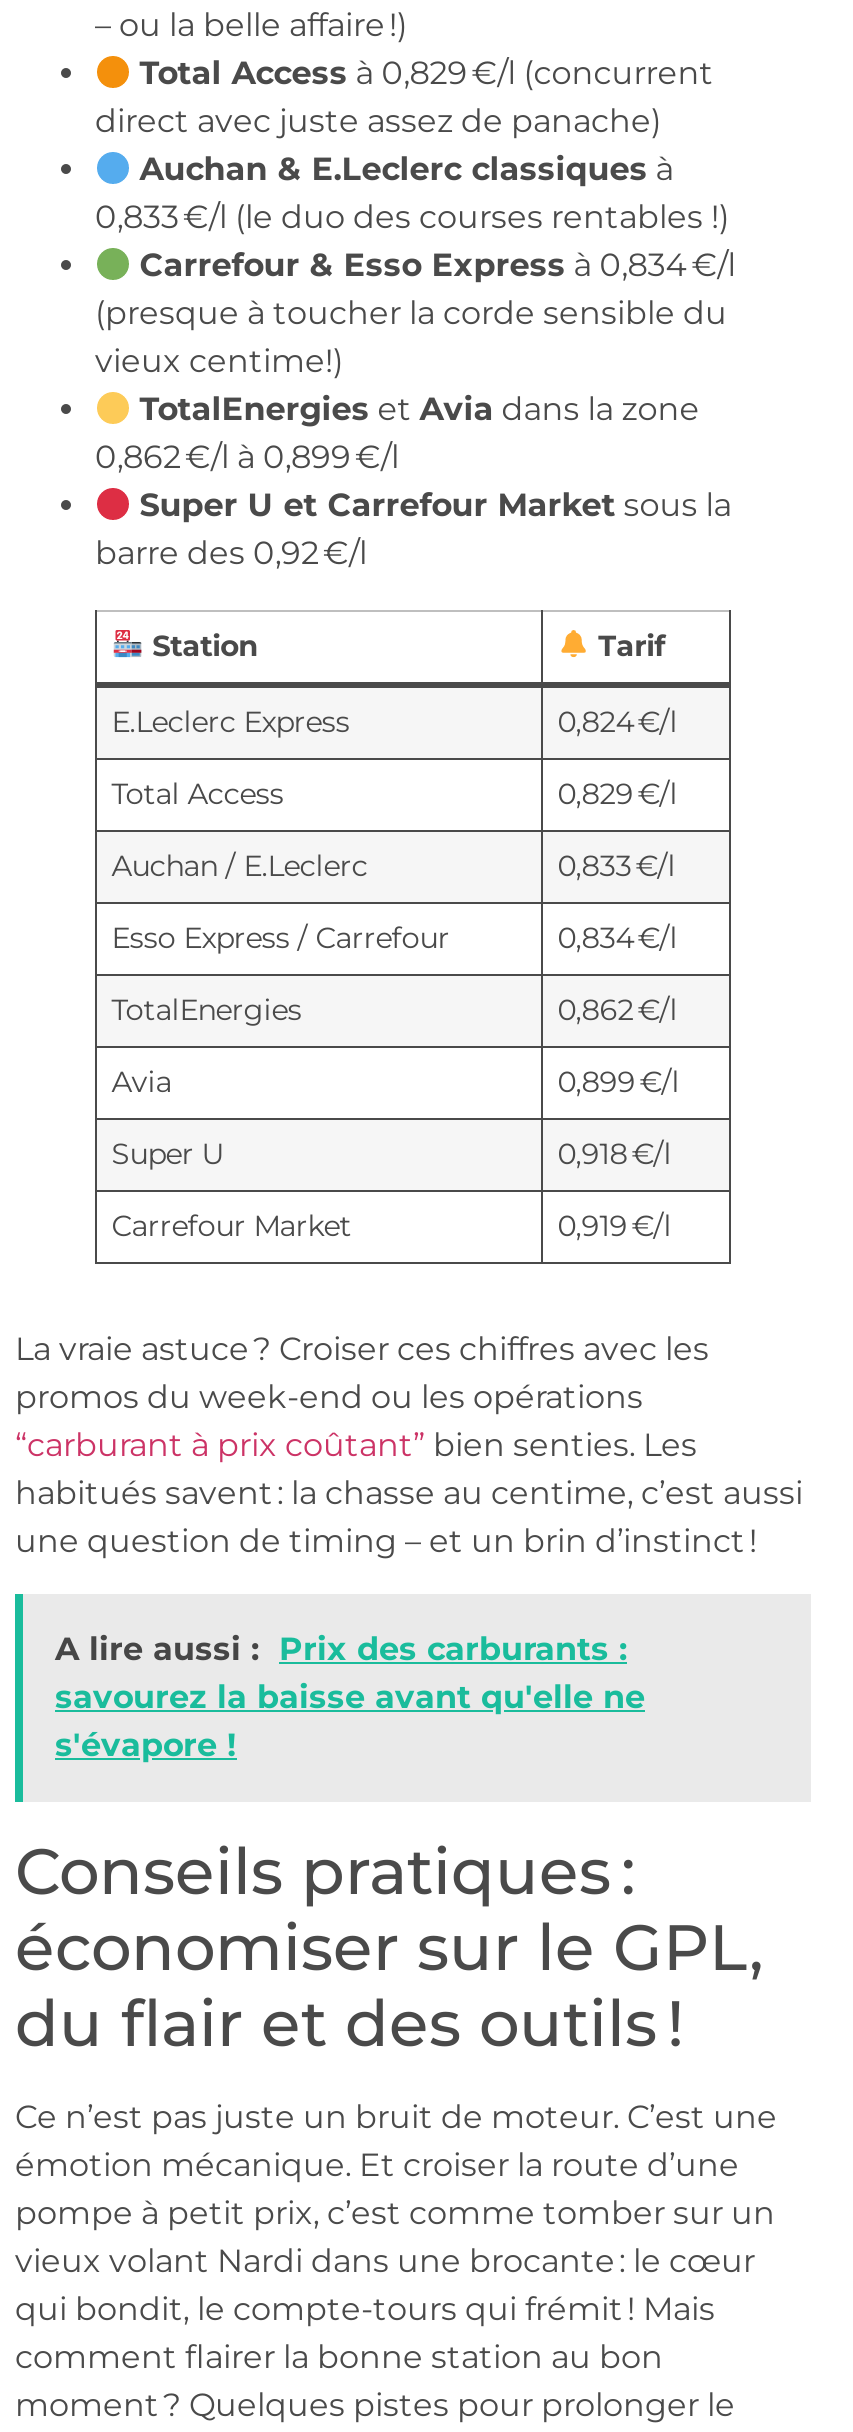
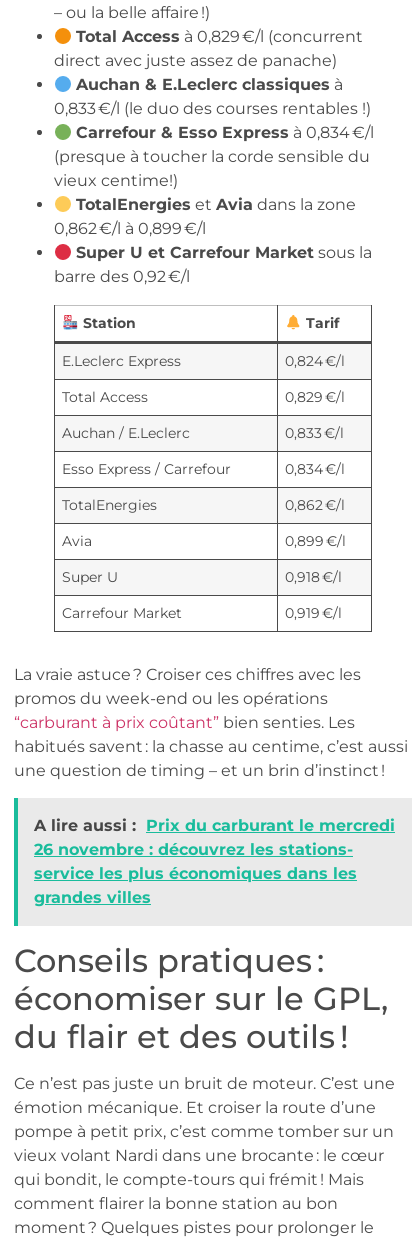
[55,1631,645,1765] A lire aussi : Prix des carburants : | savourez la baisse avant qu'elle ne | s'évapore ! -> [34,816,395,907] A lire aussi : Prix du carburant le mercredi | 26 novembre : découvrez les stations- | service les plus économiques dans les | grandes villes

